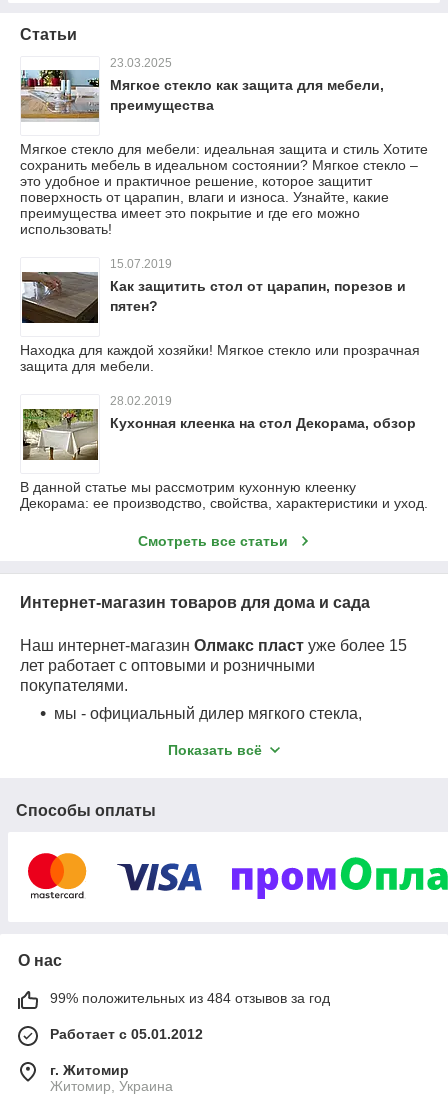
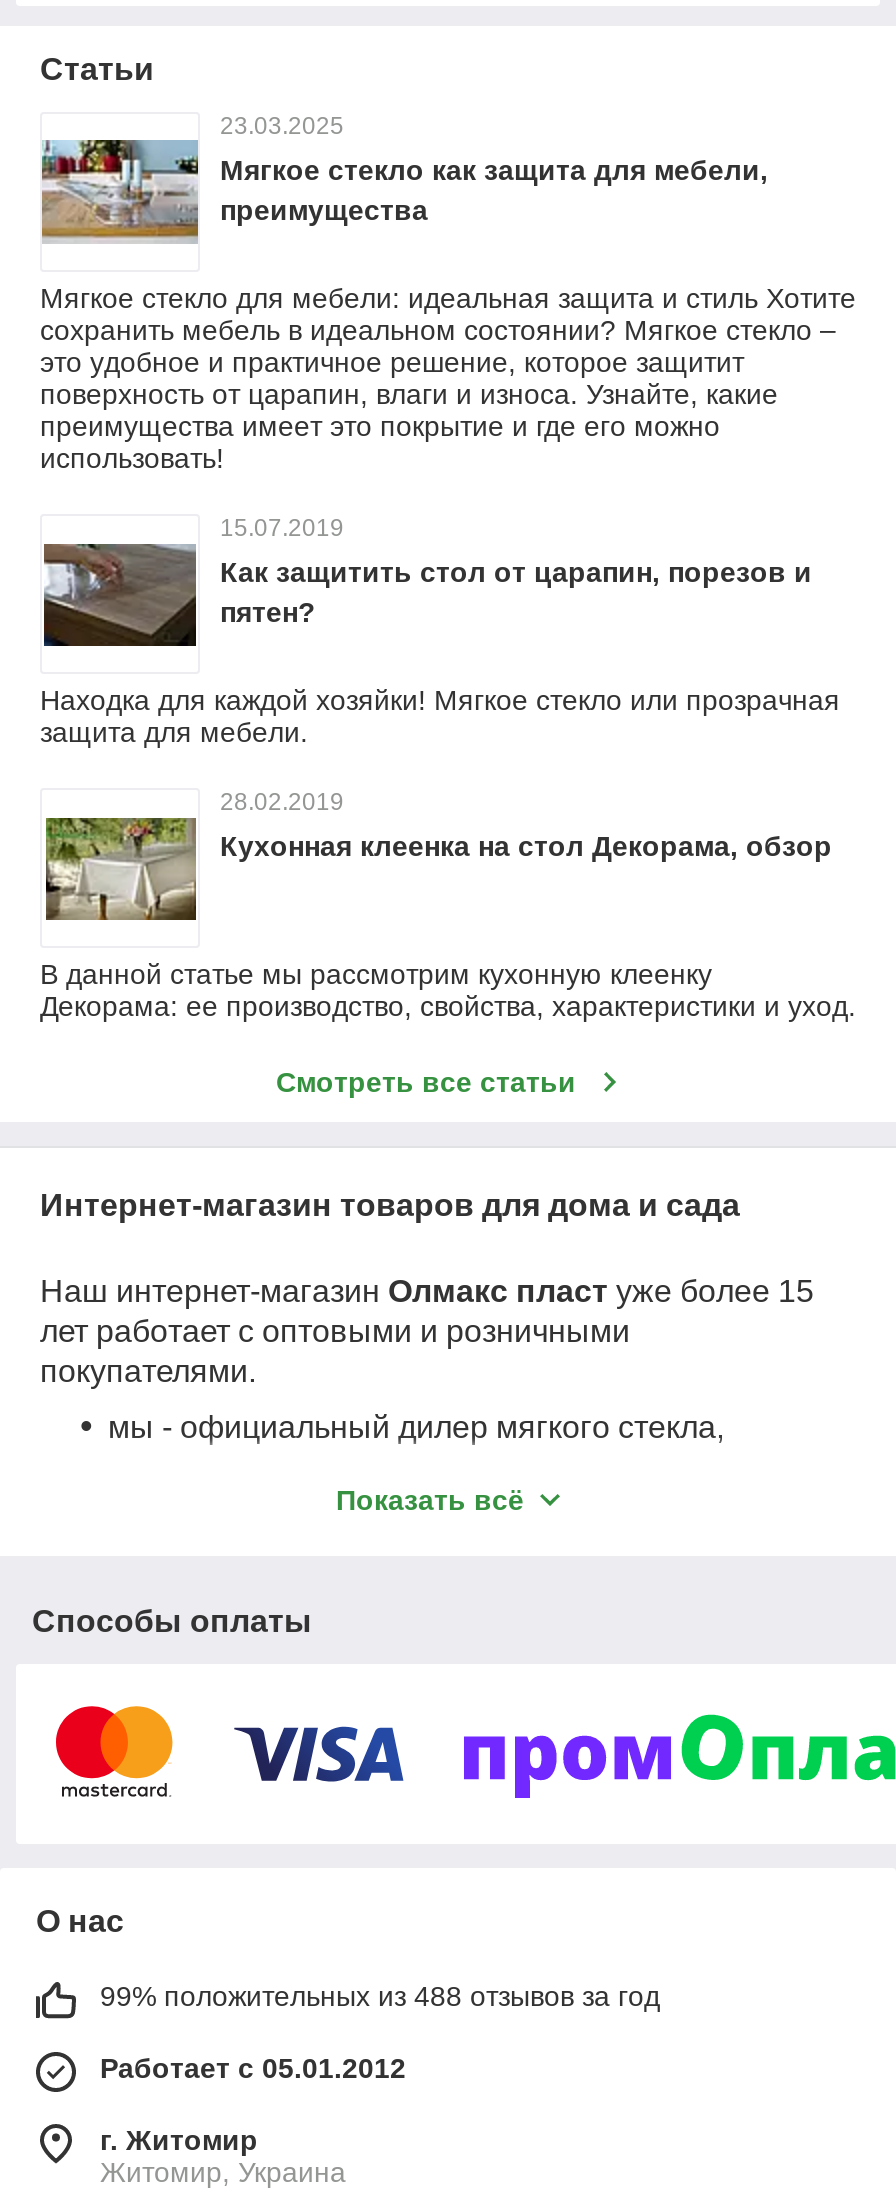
[50,990,330,1006] 99% положительных из 484 отзывов за год -> [100,1980,660,2012] 99% положительных из 488 отзывов за год

